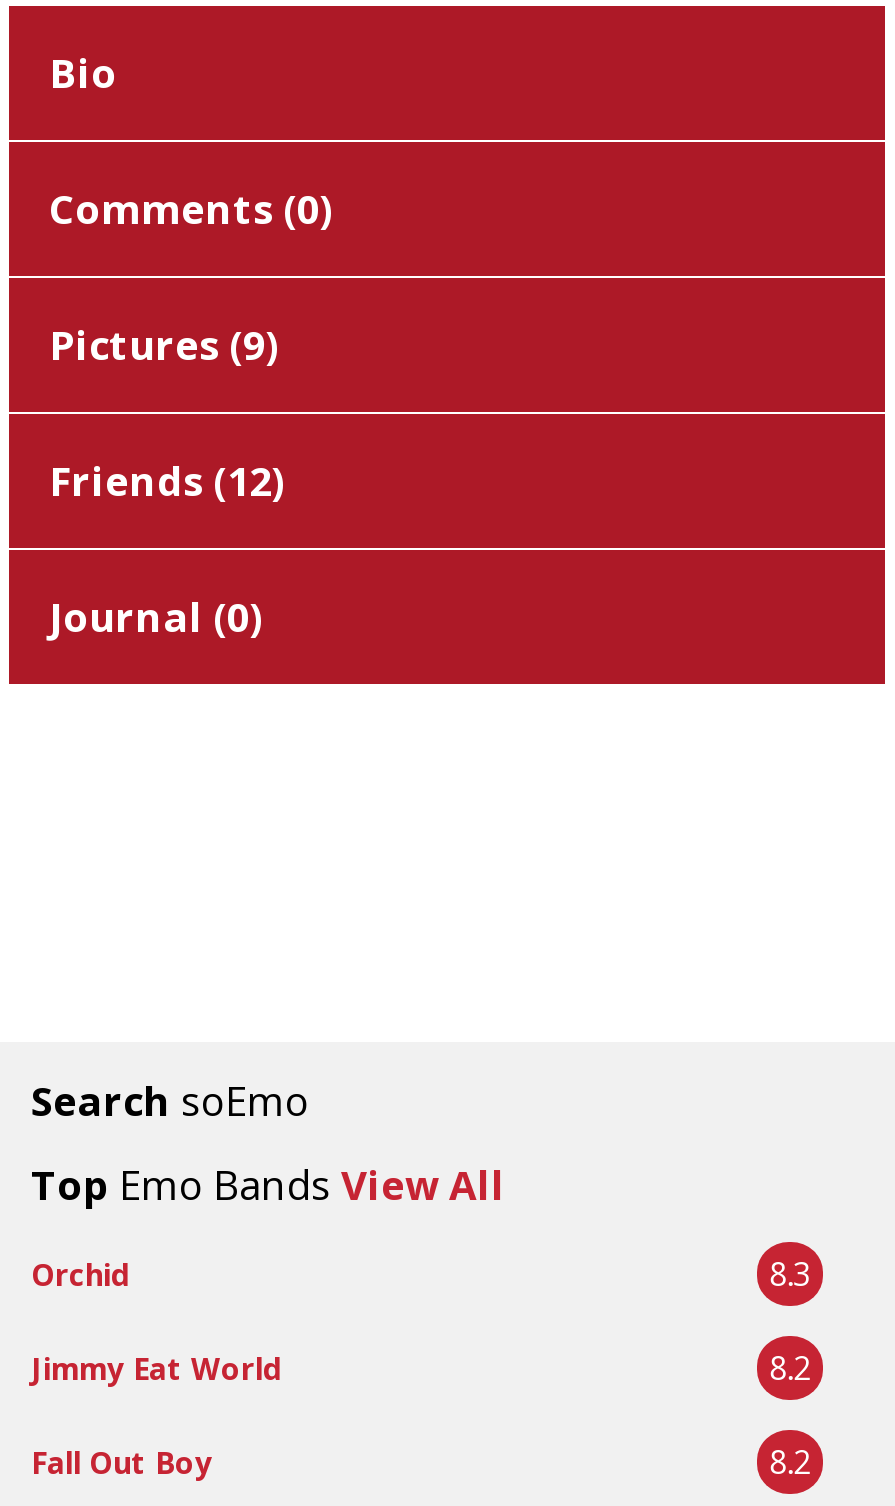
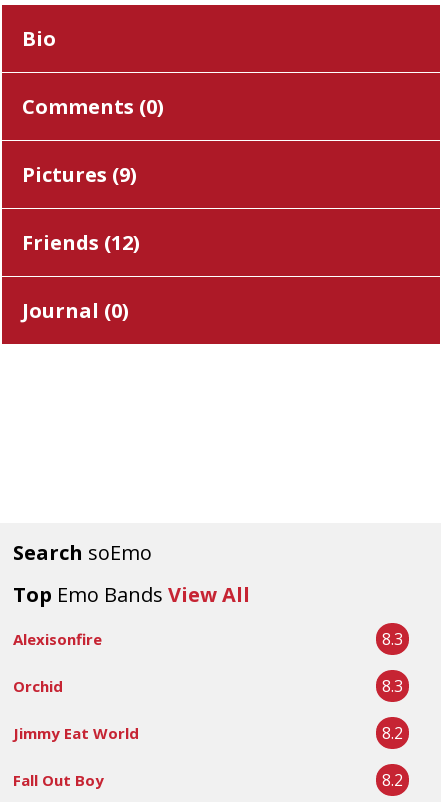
none -> [13,628,403,650] Alexisonfire | 8.3

